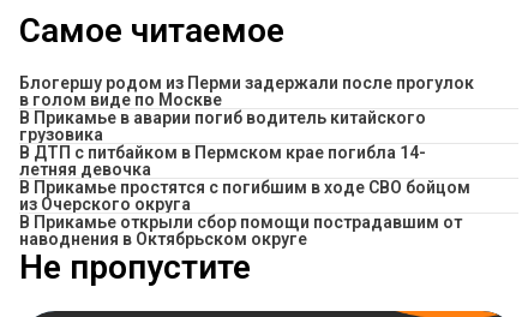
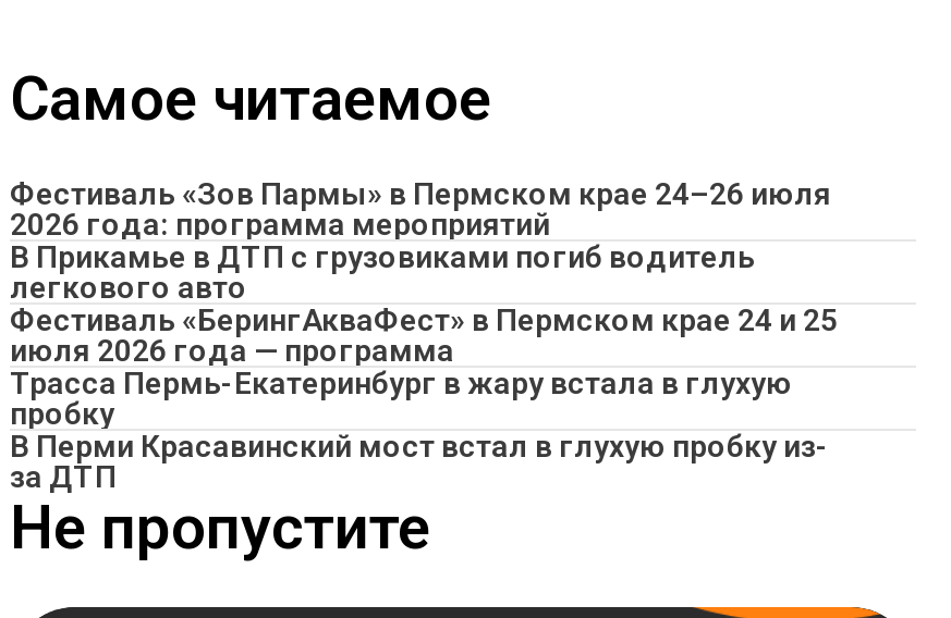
[19,74,474,249] Блогершу родом из Перми задержали после прогулок | в голом виде по Москве | В Прикамье в аварии погиб водитель китайского | грузовика | В ДТП с питбайком в Пермском крае погибла 14- | летняя девочка | В Прикамье простятся с погибшим в ходе СВО бойцом | из Очерского округа | В Прикамье открыли сбор помощи пострадавшим от | наводнения в Октябрьском округе -> [10,177,838,495] Фестиваль «Зов Пармы» в Пермском крае 24–26 июля | 2026 года: программа мероприятий | В Прикамье в ДТП с грузовиками погиб водитель | легкового авто | Фестиваль «БерингАкваФест» в Пермском крае 24 и 25 | июля 2026 года — программа | Трасса Пермь-Екатеринбург в жару встала в глухую | пробку | В Перми Красавинский мост встал в глухую пробку из- | за ДТП

